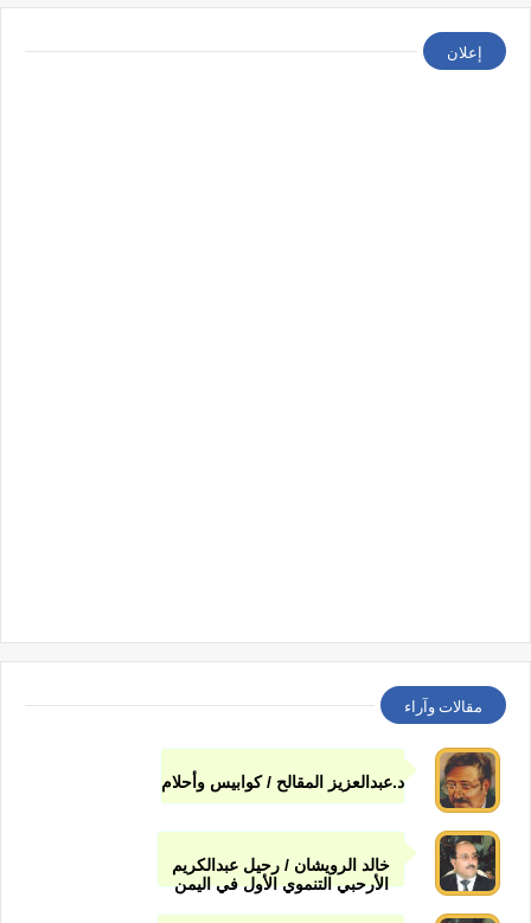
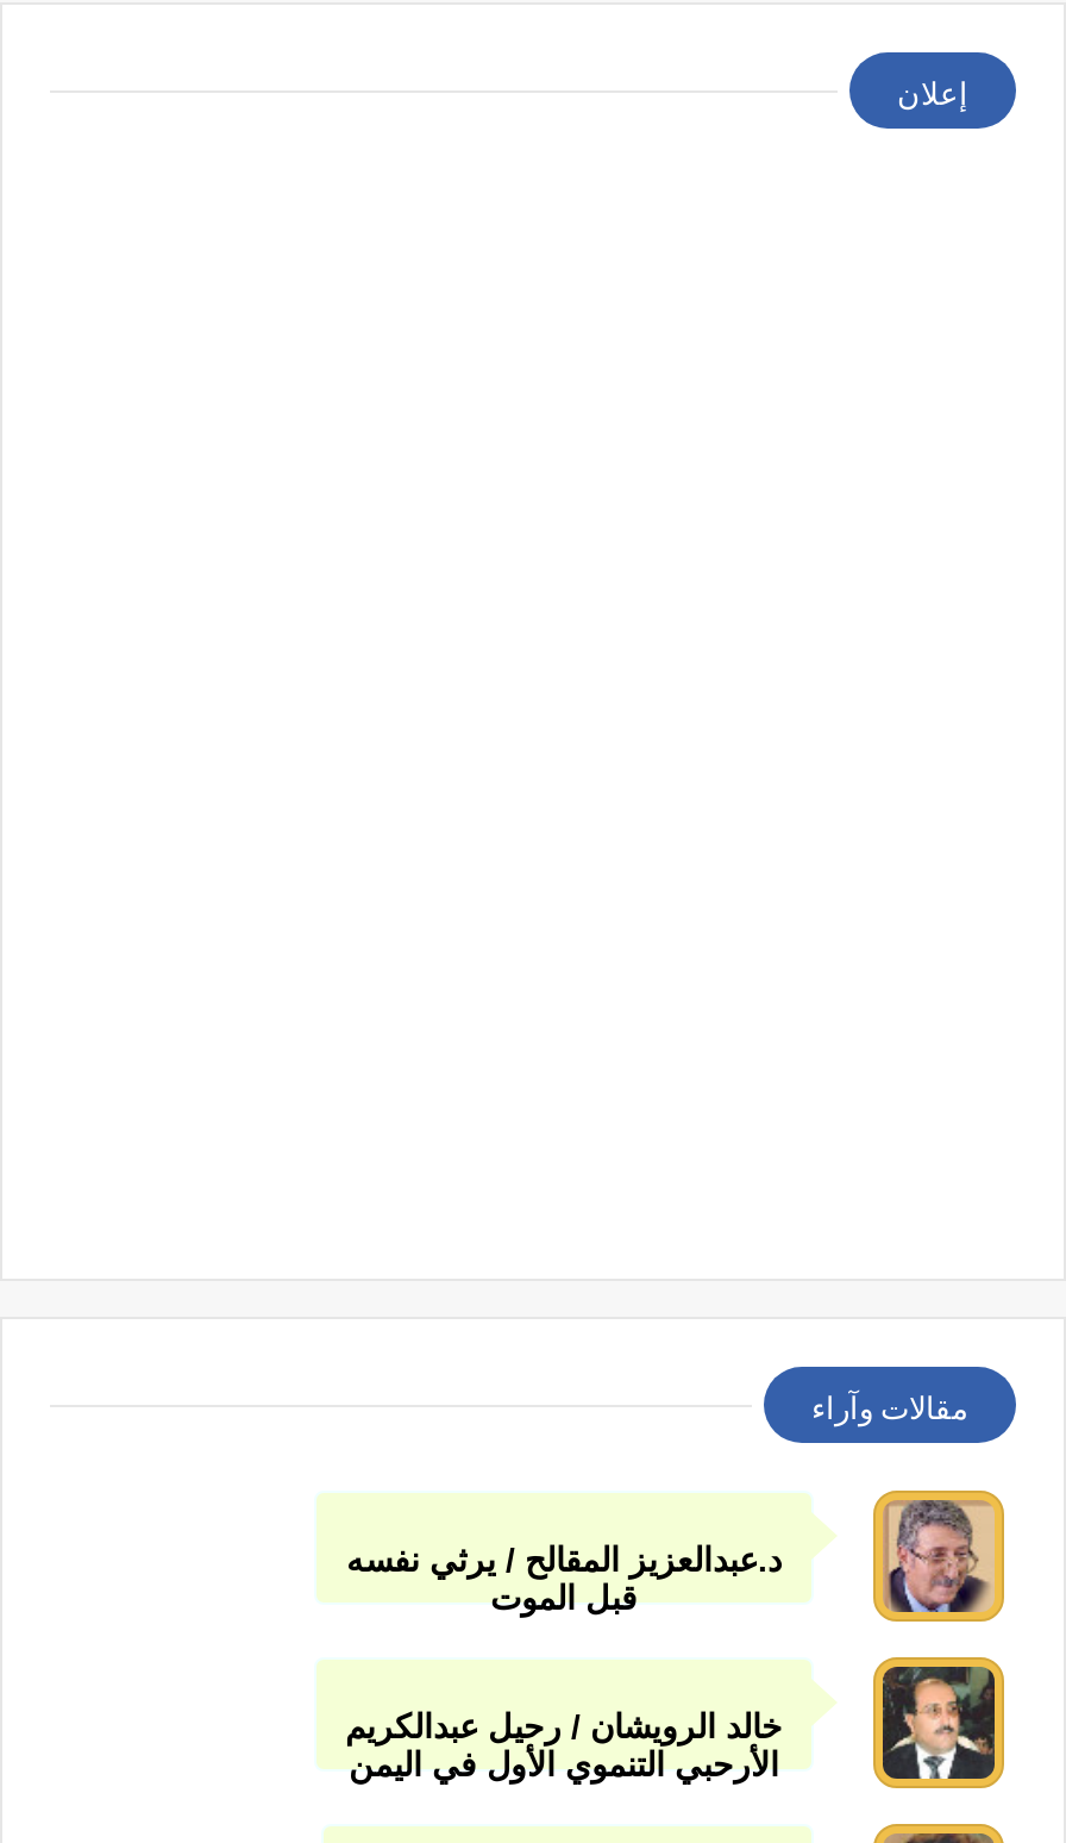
[439,752,497,809] [image] -> [883,1500,997,1614] [image]
[161,773,404,791] د.عبدالعزيز المقالح / كوابيس وأحلام -> [346,1541,782,1617] د.عبدالعزيز المقالح / يرثي نفسه | قبل الموت

